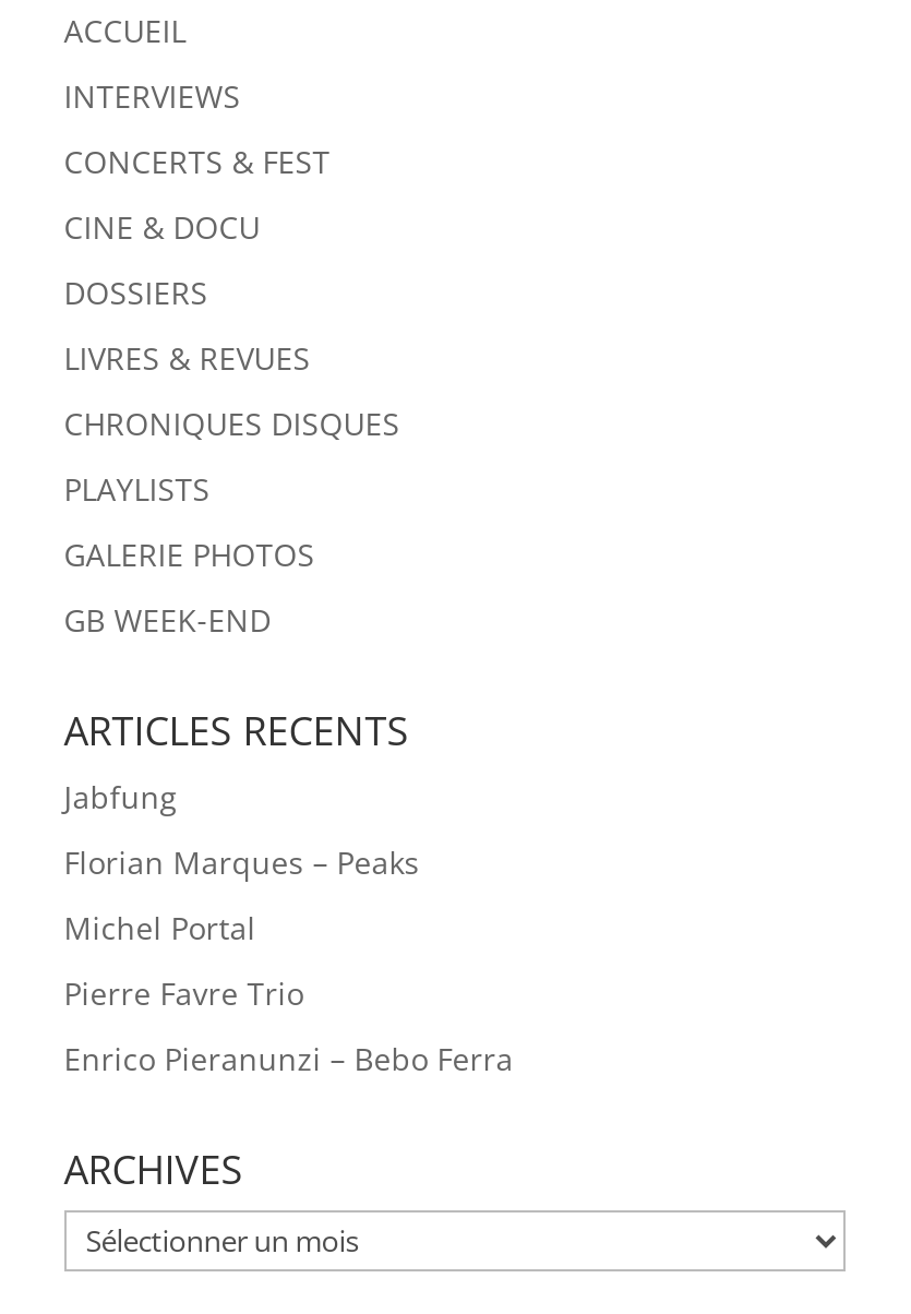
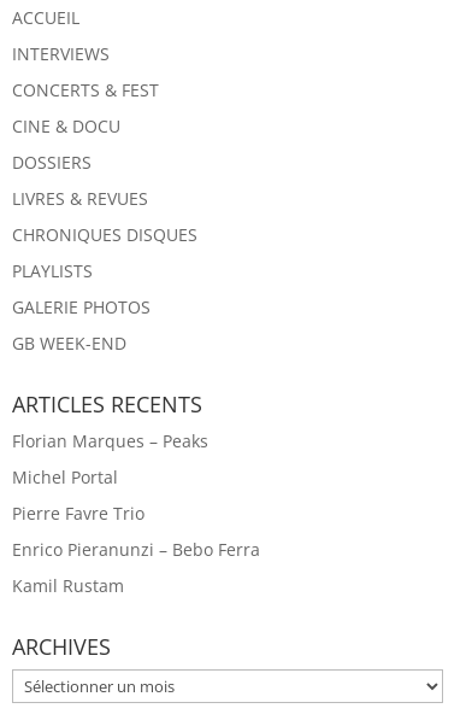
[64,776,177,817] Jabfung -> none
moved [64,841,513,1079] -> [12,429,260,561]: Florian Marques – Peaks | Michel Portal | Pierre Favre Trio | Enrico Pieranunzi – Bebo Ferra
none -> [12,574,124,597] Kamil Rustam

